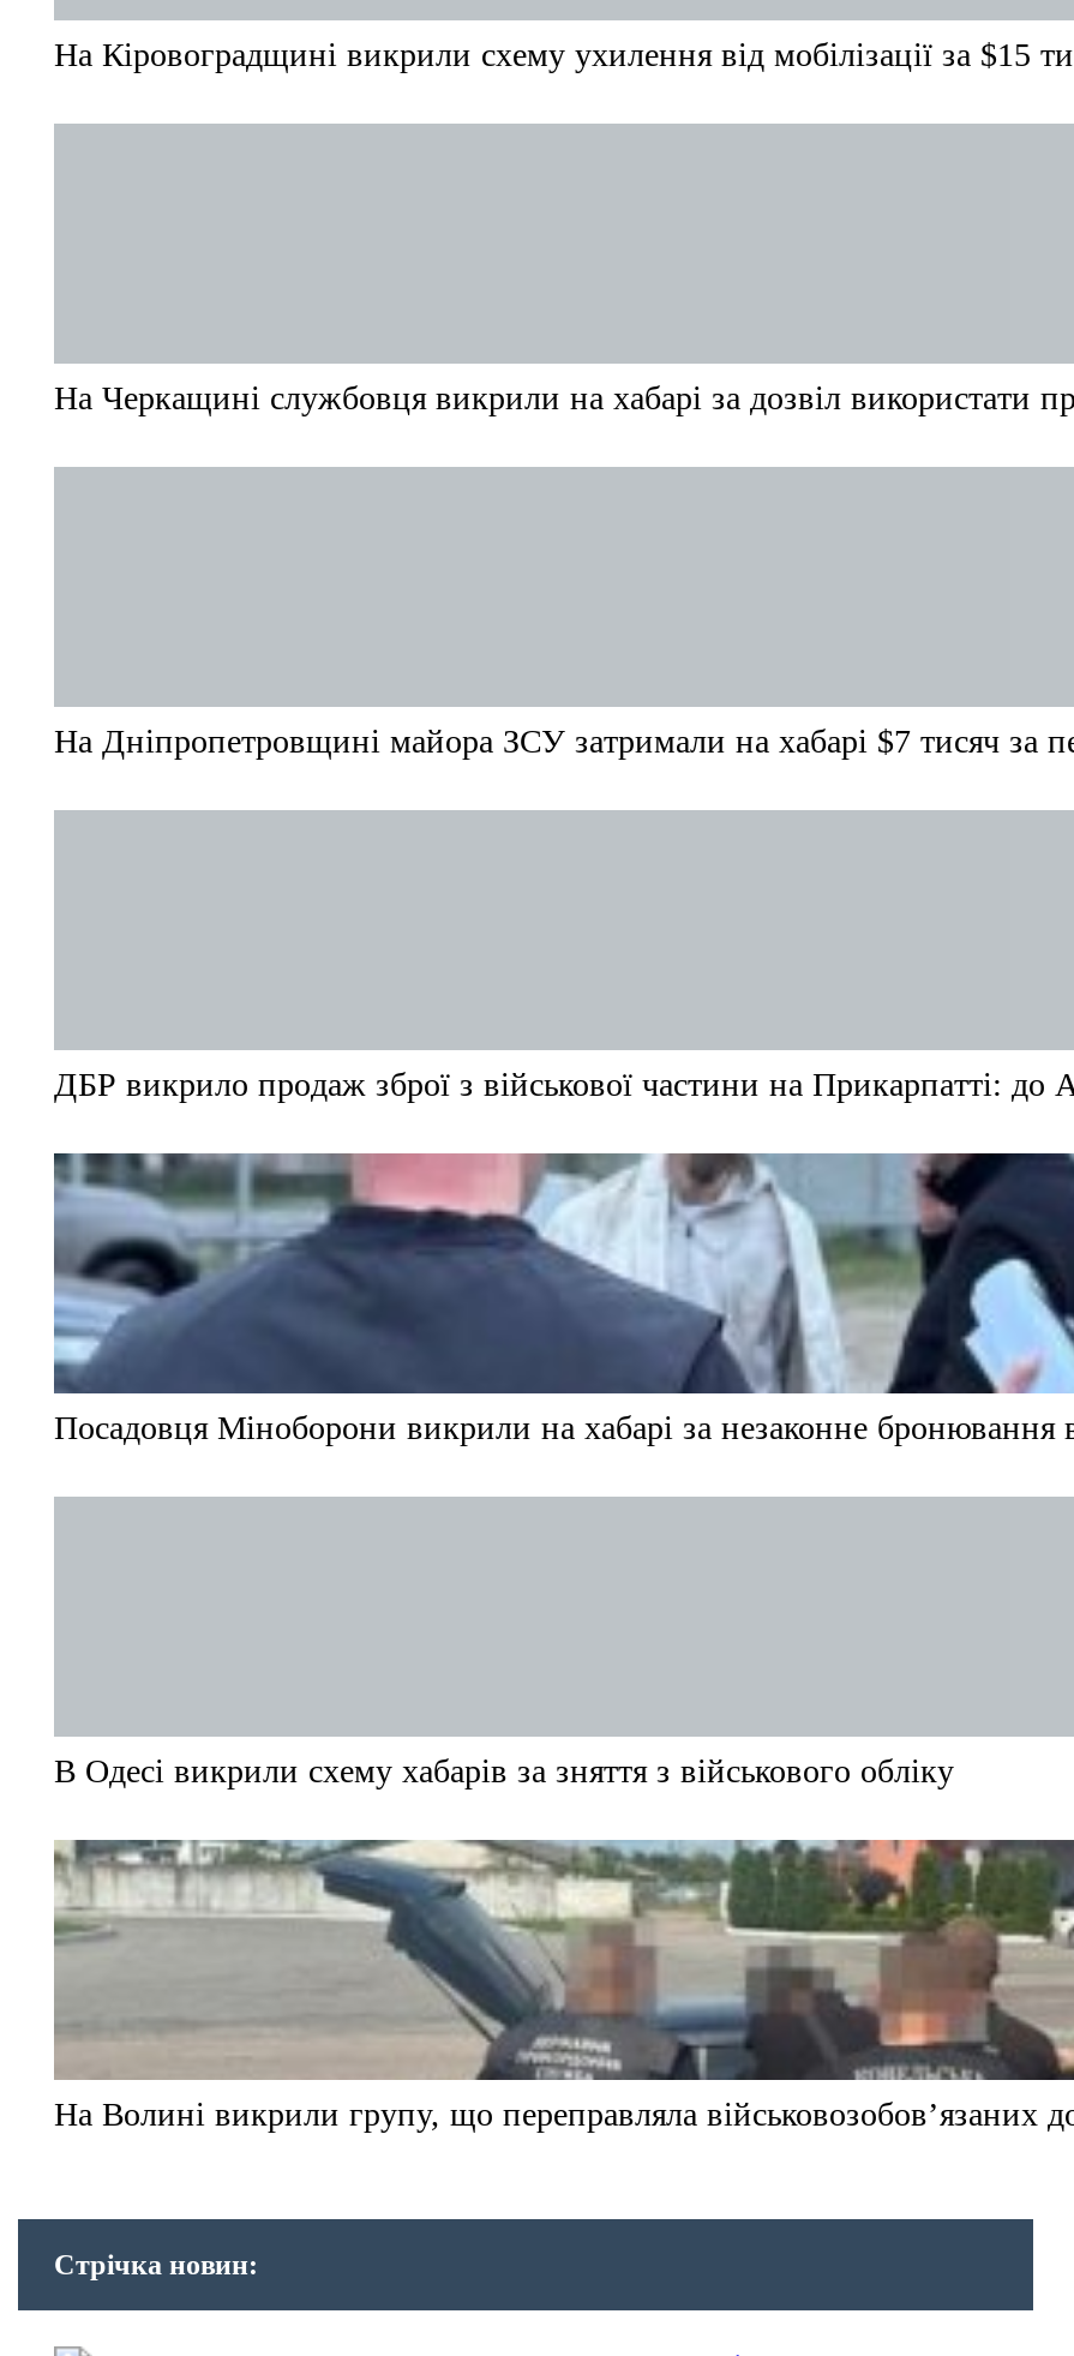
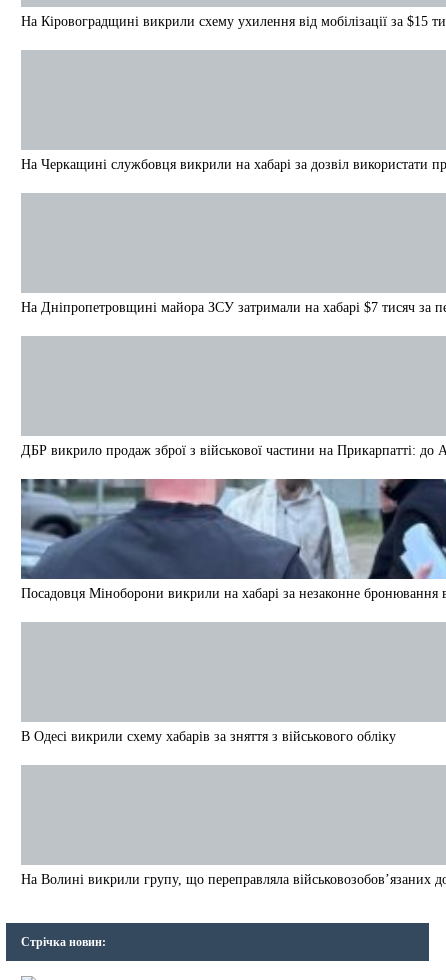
[54,1840,1067,2082] [image] -> none

